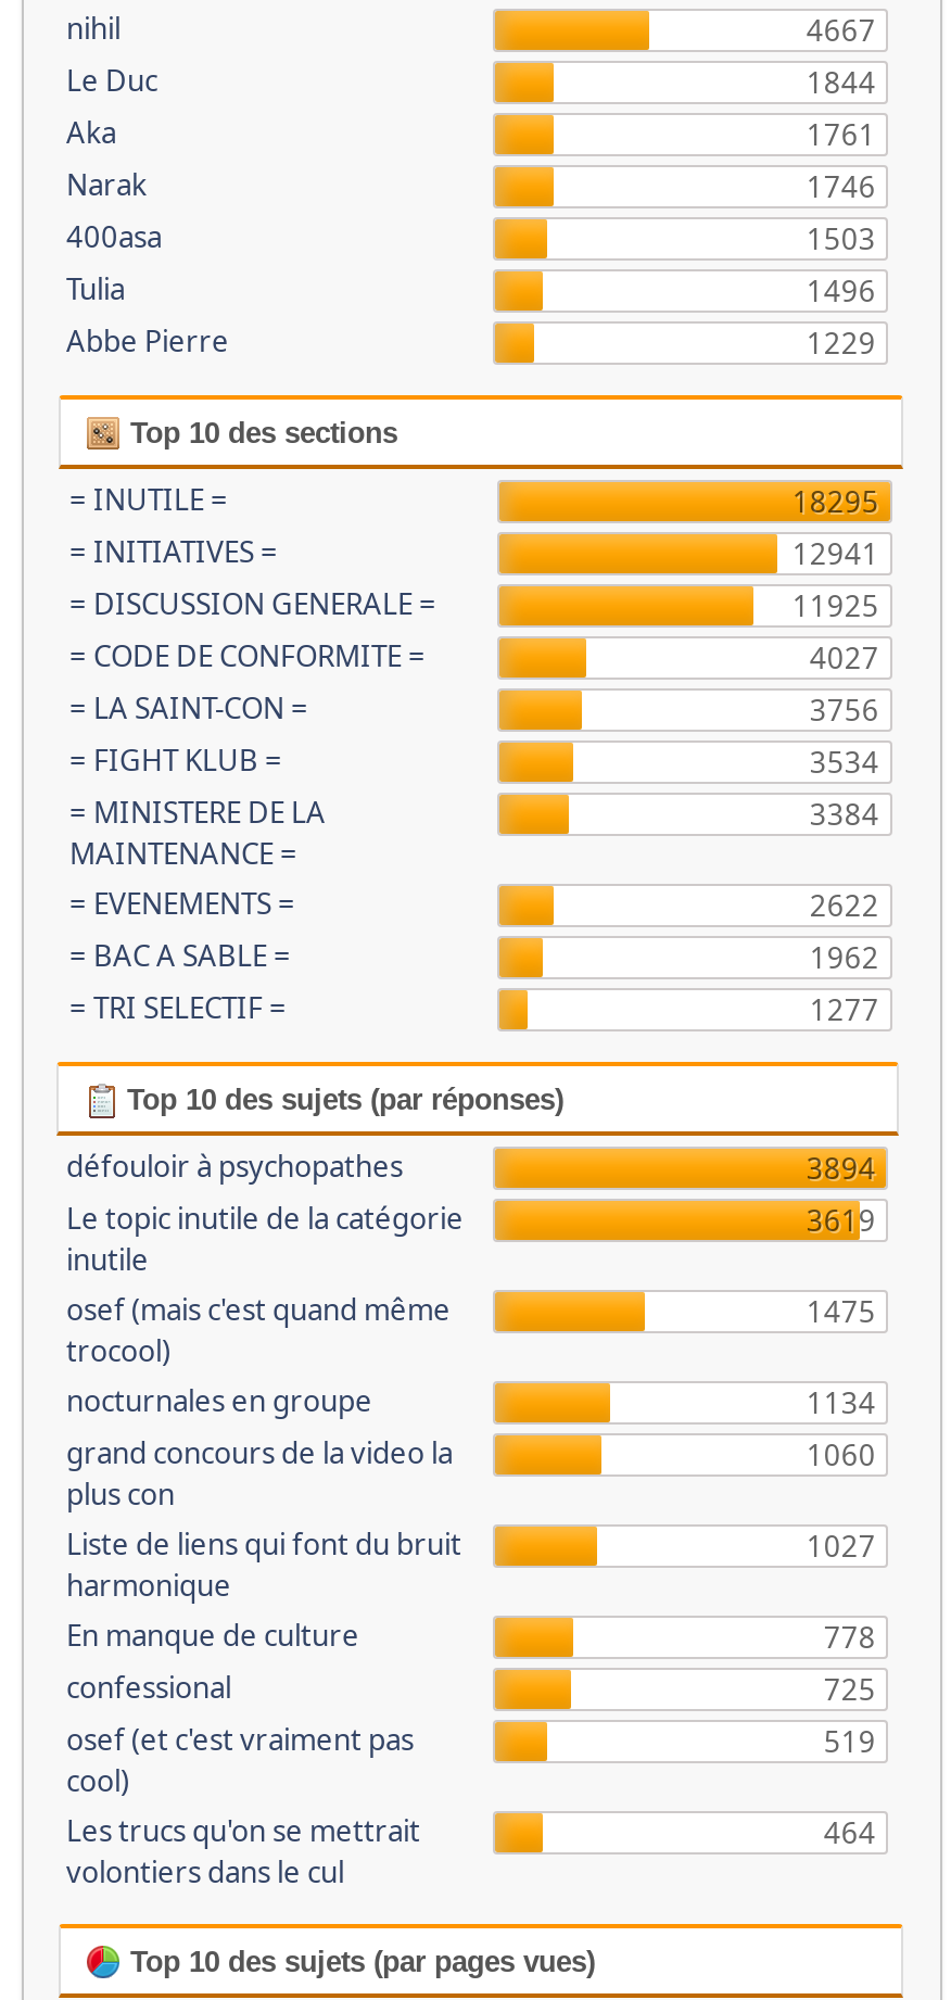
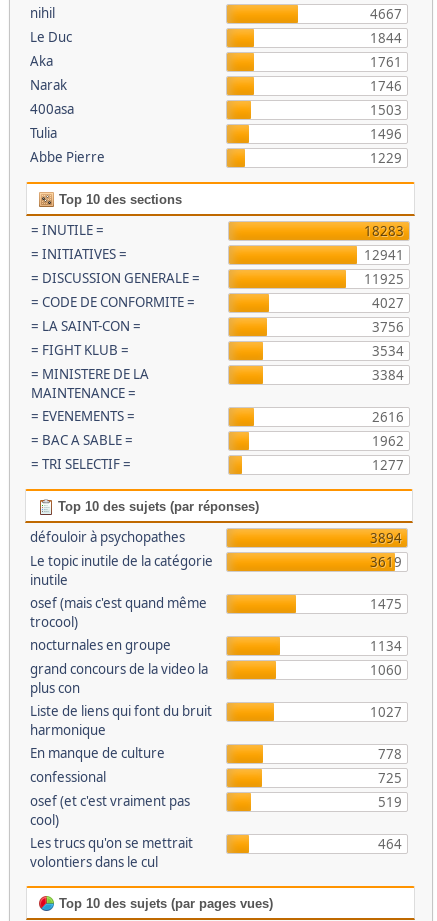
[792,482,879,521] 18295 -> [364,222,404,240] 18283
[809,886,879,925] 2622 -> [372,408,404,426] 2616

